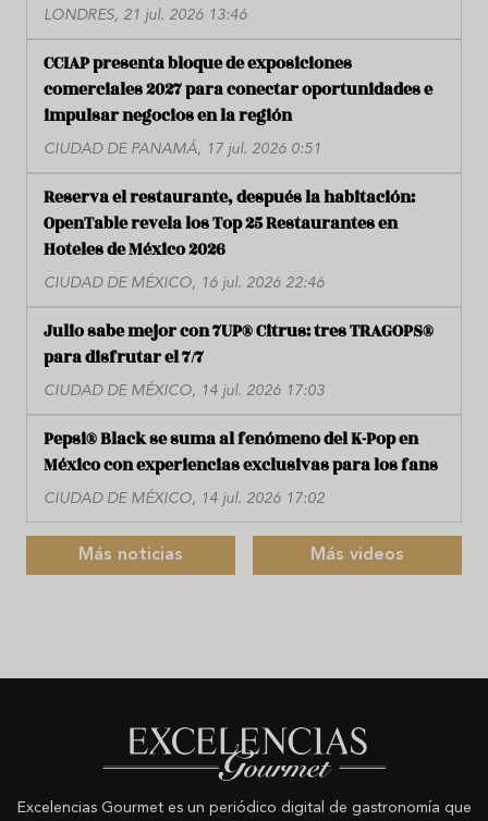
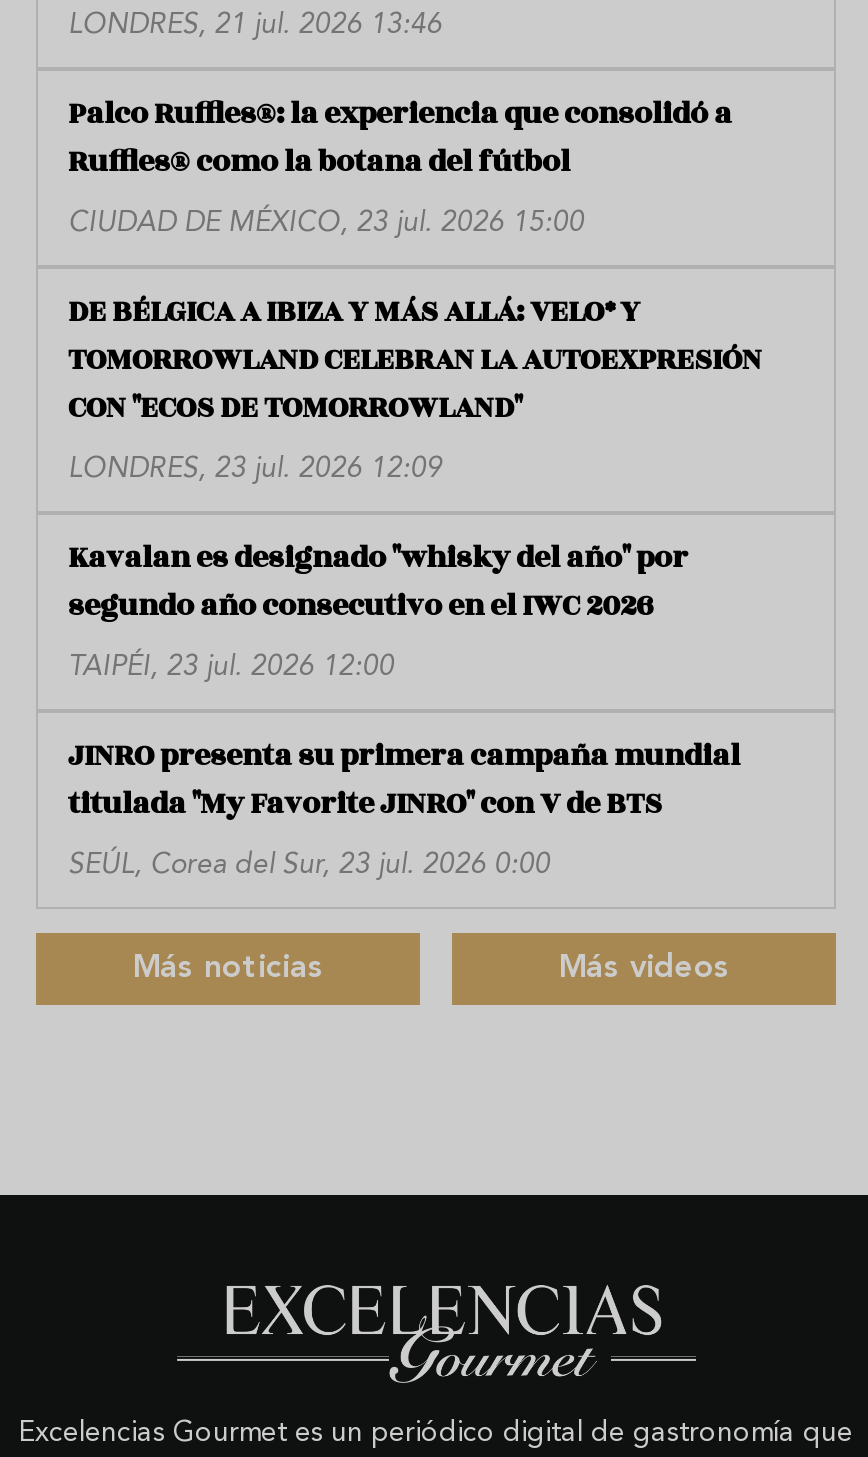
[44,51,432,128] CCIAP presenta bloque de exposiciones | comerciales 2027 para conectar oportunidades e | impulsar negocios en la región -> [68,91,732,185] Palco Ruffles®: la experiencia que consolidó a | Ruffles® como la botana del fútbol
[44,141,321,157] CIUDAD DE PANAMÁ, 17 jul. 2026 0:51 -> [68,209,584,237] CIUDAD DE MÉXICO, 23 jul. 2026 15:00
[44,185,415,262] Reserva el restaurante, después la habitación: | OpenTable revela los Top 25 Restaurantes en | Hoteles de México 2026 -> [68,289,762,431] DE BÉLGICA A IBIZA Y MÁS ALLÁ: VELO* Y | TOMORROWLAND CELEBRAN LA AUTOEXPRESIÓN | CON "ECOS DE TOMORROWLAND"
[44,275,325,291] CIUDAD DE MÉXICO, 16 jul. 2026 22:46 -> [68,455,442,483] LONDRES, 23 jul. 2026 12:09
[44,319,434,370] Julio sabe mejor con 7UP® Citrus: tres TRAGOPS® | para disfrutar el 7/7 -> [68,535,688,629] Kavalan es designado "whisky del año" por | segundo año consecutivo en el IWC 2026
[44,383,325,398] CIUDAD DE MÉXICO, 14 jul. 2026 17:03 -> [68,653,394,681] TAIPÉI, 23 jul. 2026 12:00
[44,427,438,478] Pepsi® Black se suma al fenómeno del K-Pop en | México con experiencias exclusivas para los fans -> [68,733,740,827] JINRO presenta su primera campaña mundial | titulada "My Favorite JINRO" con V de BTS
[44,491,325,506] CIUDAD DE MÉXICO, 14 jul. 2026 17:02 -> [68,851,550,879] SEÚL, Corea del Sur, 23 jul. 2026 0:00

